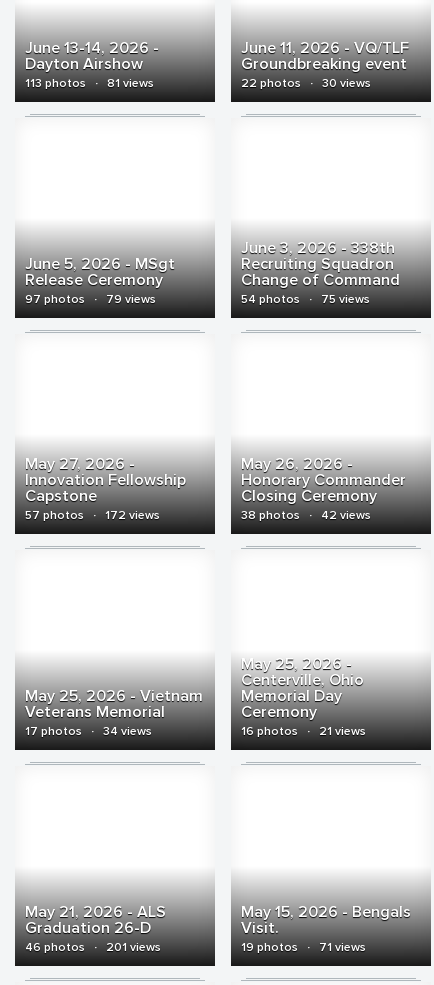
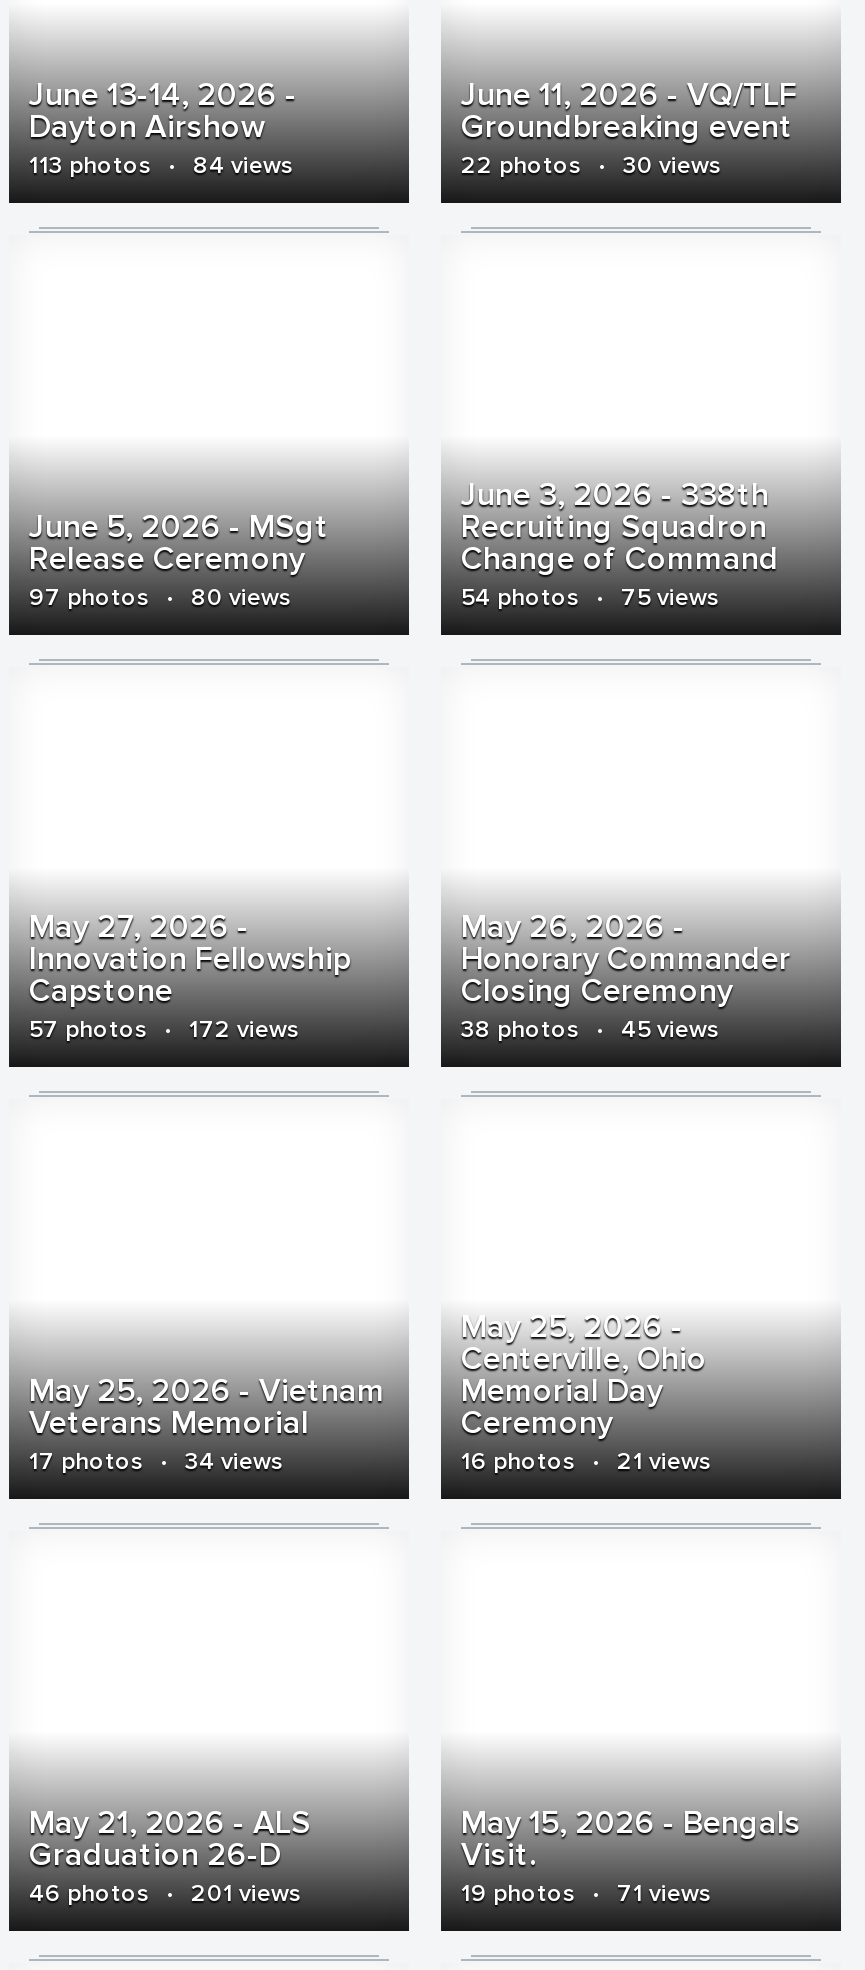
[25,76,154,91] 113 photos · 81 views -> [29,151,293,181] 113 photos · 84 views
[25,292,156,307] 97 photos · 79 views -> [29,583,291,613] 97 photos · 80 views
[241,508,371,523] 38 photos · 42 views -> [461,1015,719,1045] 38 photos · 45 views

